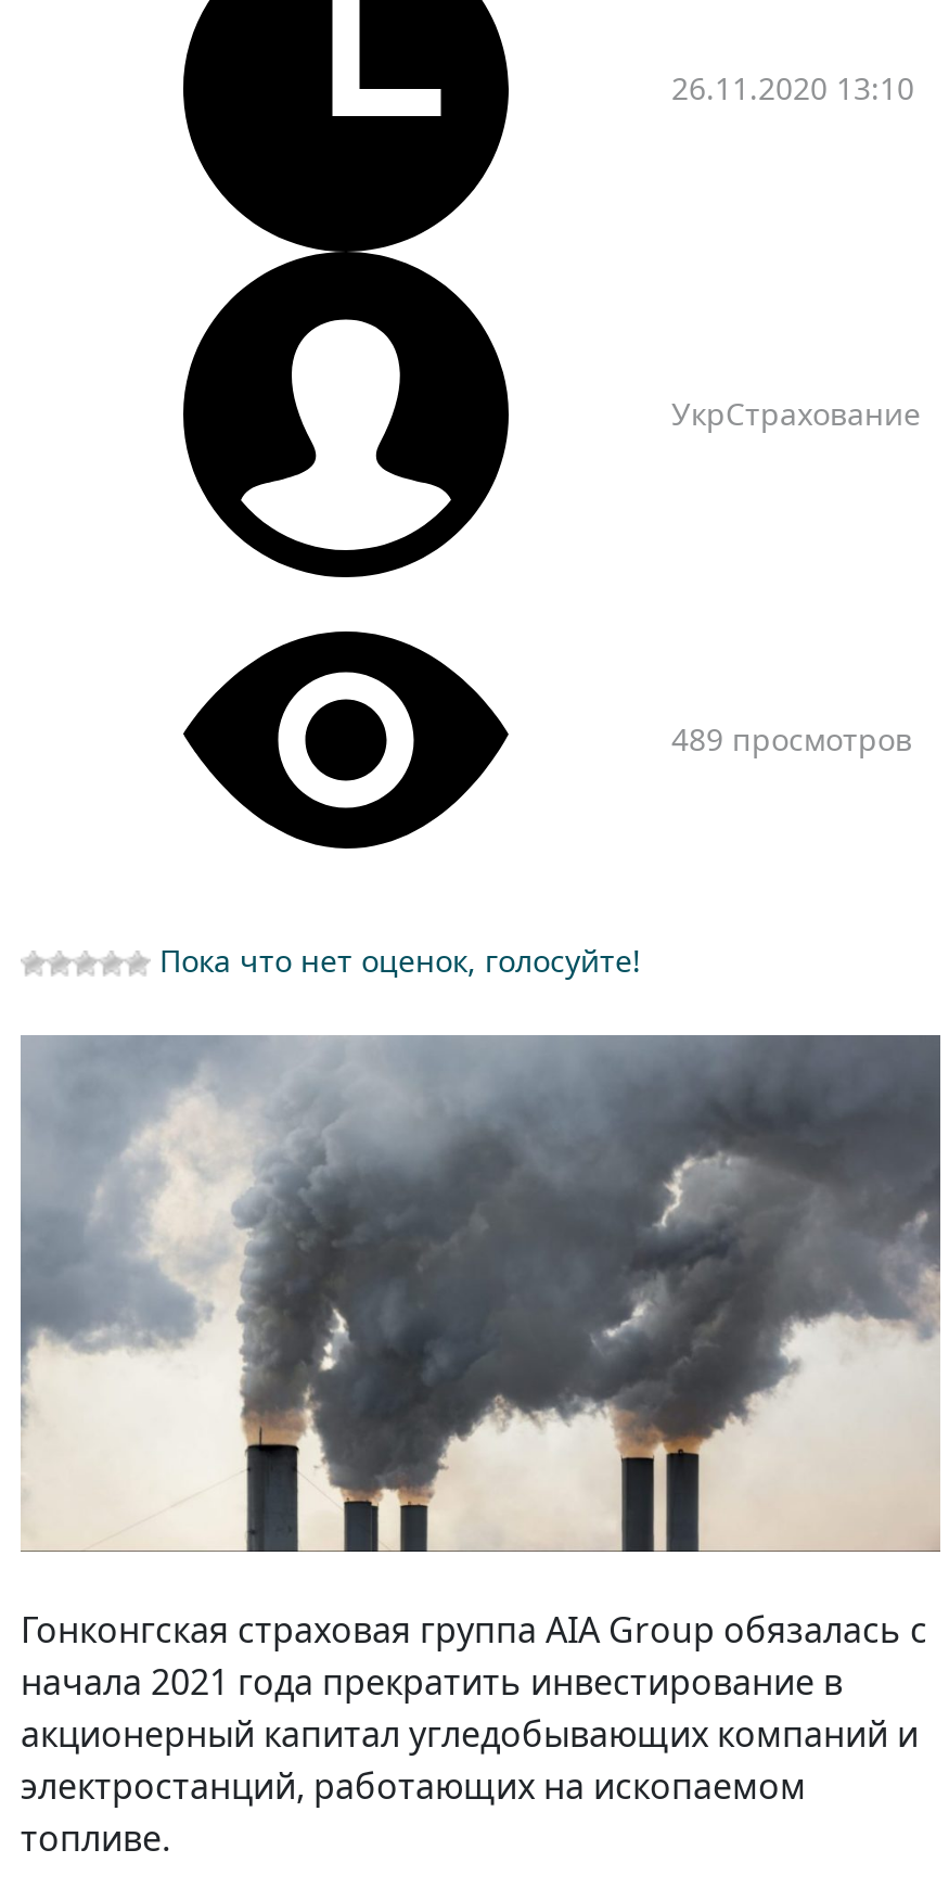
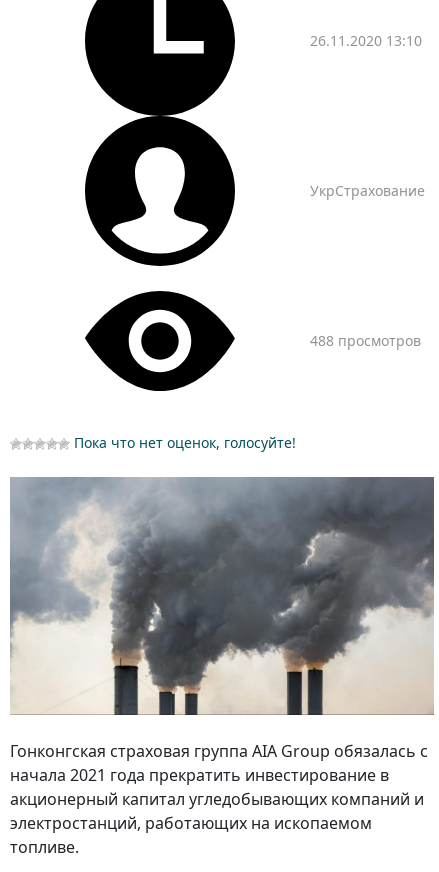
[671,719,912,760] 489 просмотров -> [310,331,421,350] 488 просмотров

